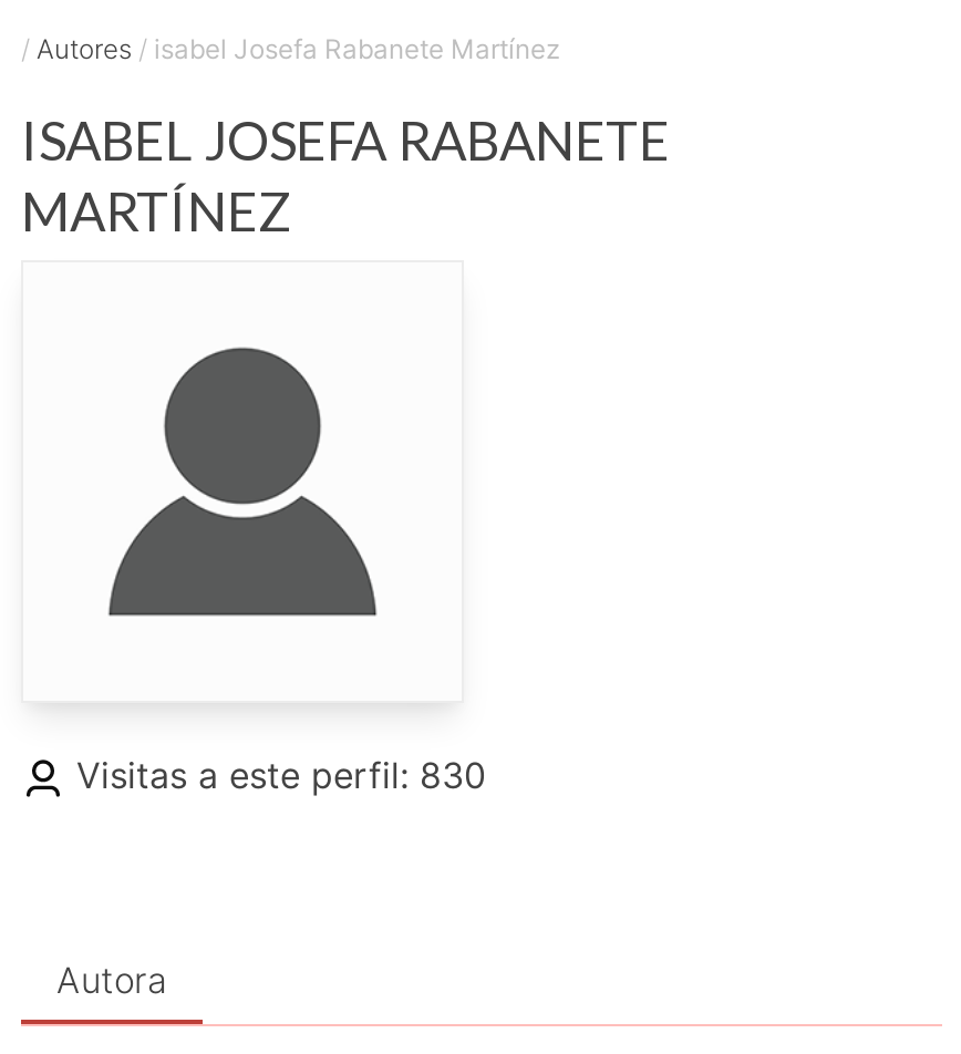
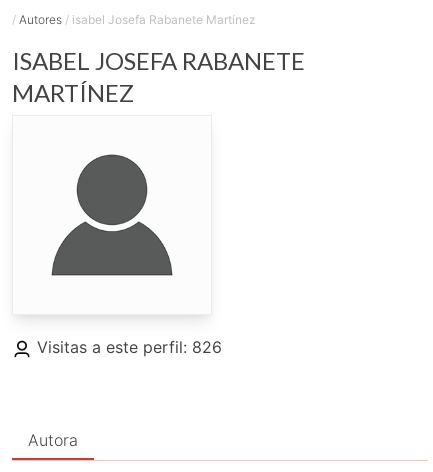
[65,753,486,797] Visitas a este perfil: 830 -> [32,337,222,357] Visitas a este perfil: 826

